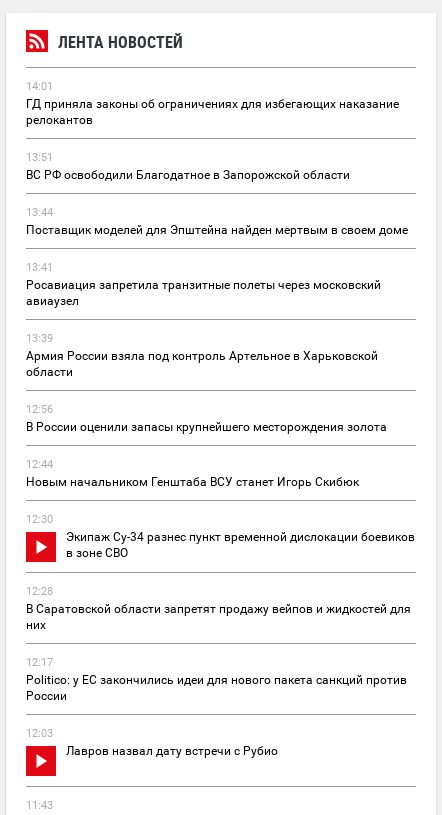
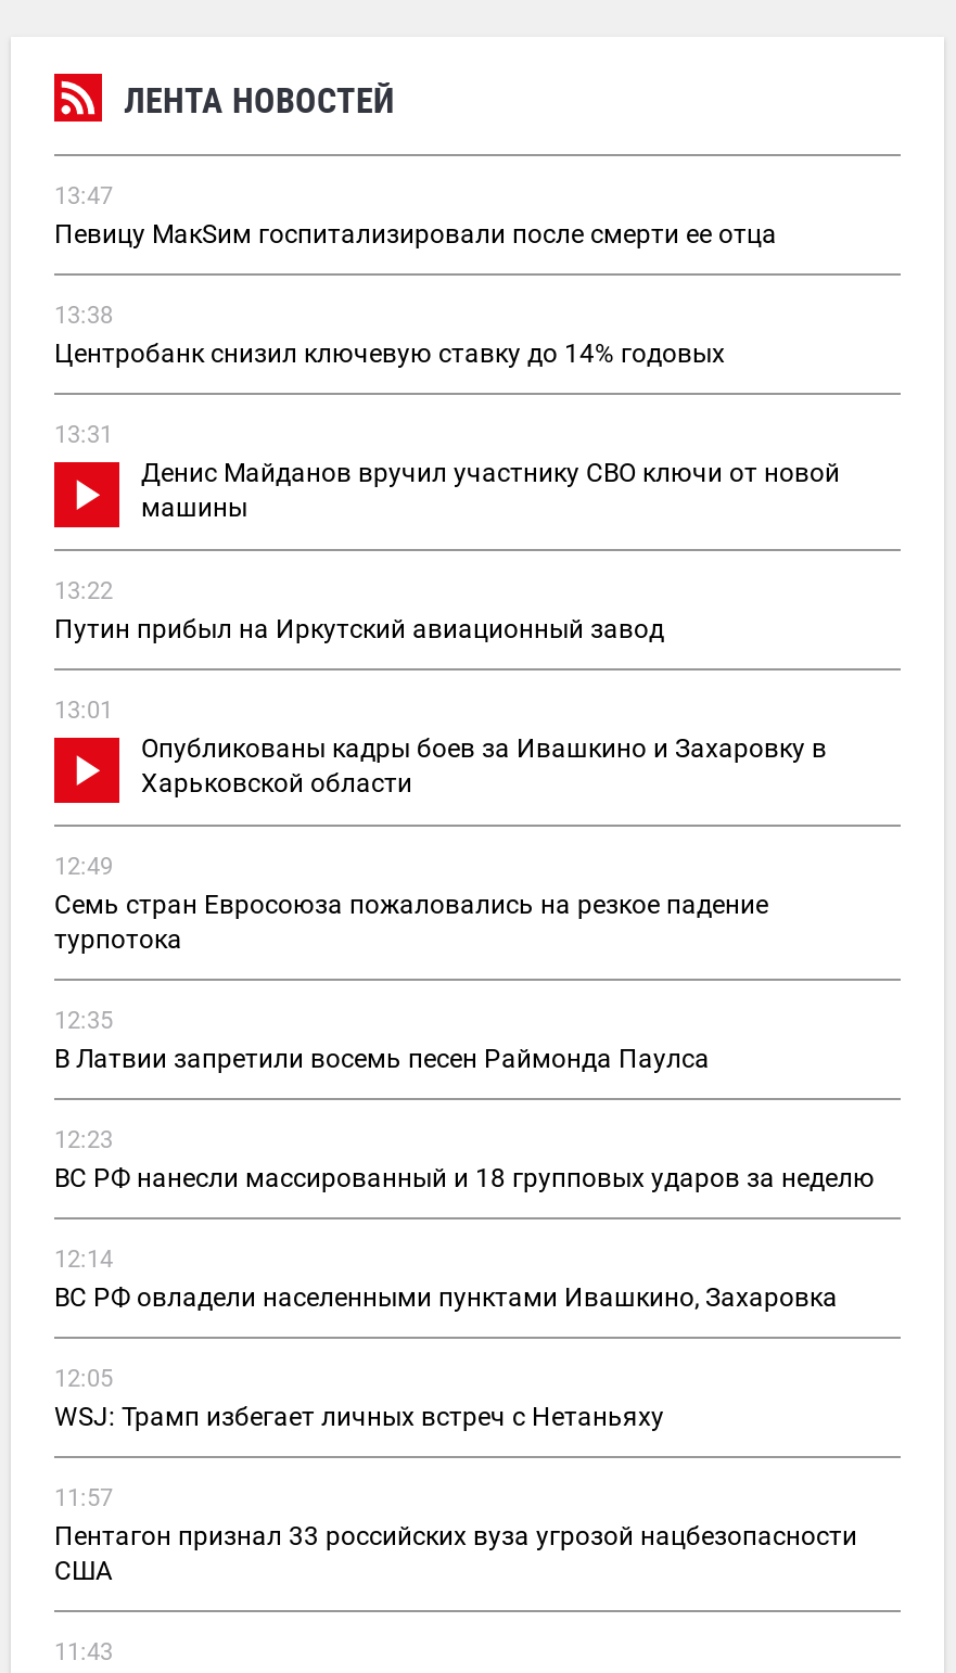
[26,80,399,127] 14:01 | ГД приняла законы об ограничениях для избегающих наказание | релокантов -> [54,182,777,249] 13:47 | Певицу МакSим госпитализировали после смерти ее отца
[26,151,350,182] 13:51 | ВС РФ освободили Благодатное в Запорожской области -> [54,301,725,369] 13:38 | Центробанк снизил ключевую ставку до 14% годовых
[26,206,408,237] 13:44 | Поставщик моделей для Эпштейна найден мертвым в своем доме -> [54,421,840,523] 13:31 | Денис Майданов вручил участнику СВО ключи от новой | машины
[26,261,381,308] 13:41 | Росавиация запретила транзитные полеты через московский | авиаузел -> [54,577,664,644] 13:22 | Путин прибыл на Иркутский авиационный завод
[26,332,378,379] 13:39 | Армия России взяла под контроль Артельное в Харьковской | области -> [54,696,827,798] 13:01 | Опубликованы кадры боев за Ивашкино и Захаровку в | Харьковской области
[26,403,387,434] 12:56 | В России оценили запасы крупнейшего месторождения золота -> [54,853,768,955] 12:49 | Семь стран Евросоюза пожаловались на резкое падение | турпотока
[26,458,359,489] 12:44 | Новым начальником Генштаба ВСУ станет Игорь Скибюк -> [54,1007,710,1074] 12:35 | В Латвии запретили восемь песен Раймонда Паулса
[26,513,415,560] 12:30 | Экипаж Су-34 разнес пункт временной дислокации боевиков | в зоне СВО -> [54,1126,875,1193] 12:23 | ВС РФ нанесли массированный и 18 групповых ударов за неделю
[26,585,411,632] 12:28 | В Саратовской области запретят продажу вейпов и жидкостей для | них -> [54,1245,838,1313] 12:14 | ВС РФ овладели населенными пунктами Ивашкино, Захаровка
[26,656,407,703] 12:17 | Politico: у ЕС закончились идеи для нового пакета санкций против | России -> [54,1365,664,1432] 12:05 | WSJ: Трамп избегает личных встреч с Нетаньяху
[26,727,278,758] 12:03 | Лавров назвал дату встречи с Рубио -> [54,1484,857,1586] 11:57 | Пентагон признал 33 российских вуза угрозой нацбезопасности | США

